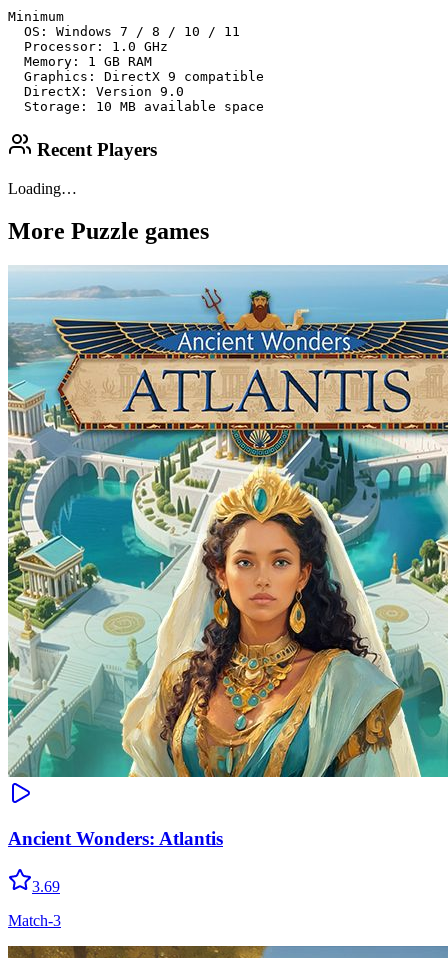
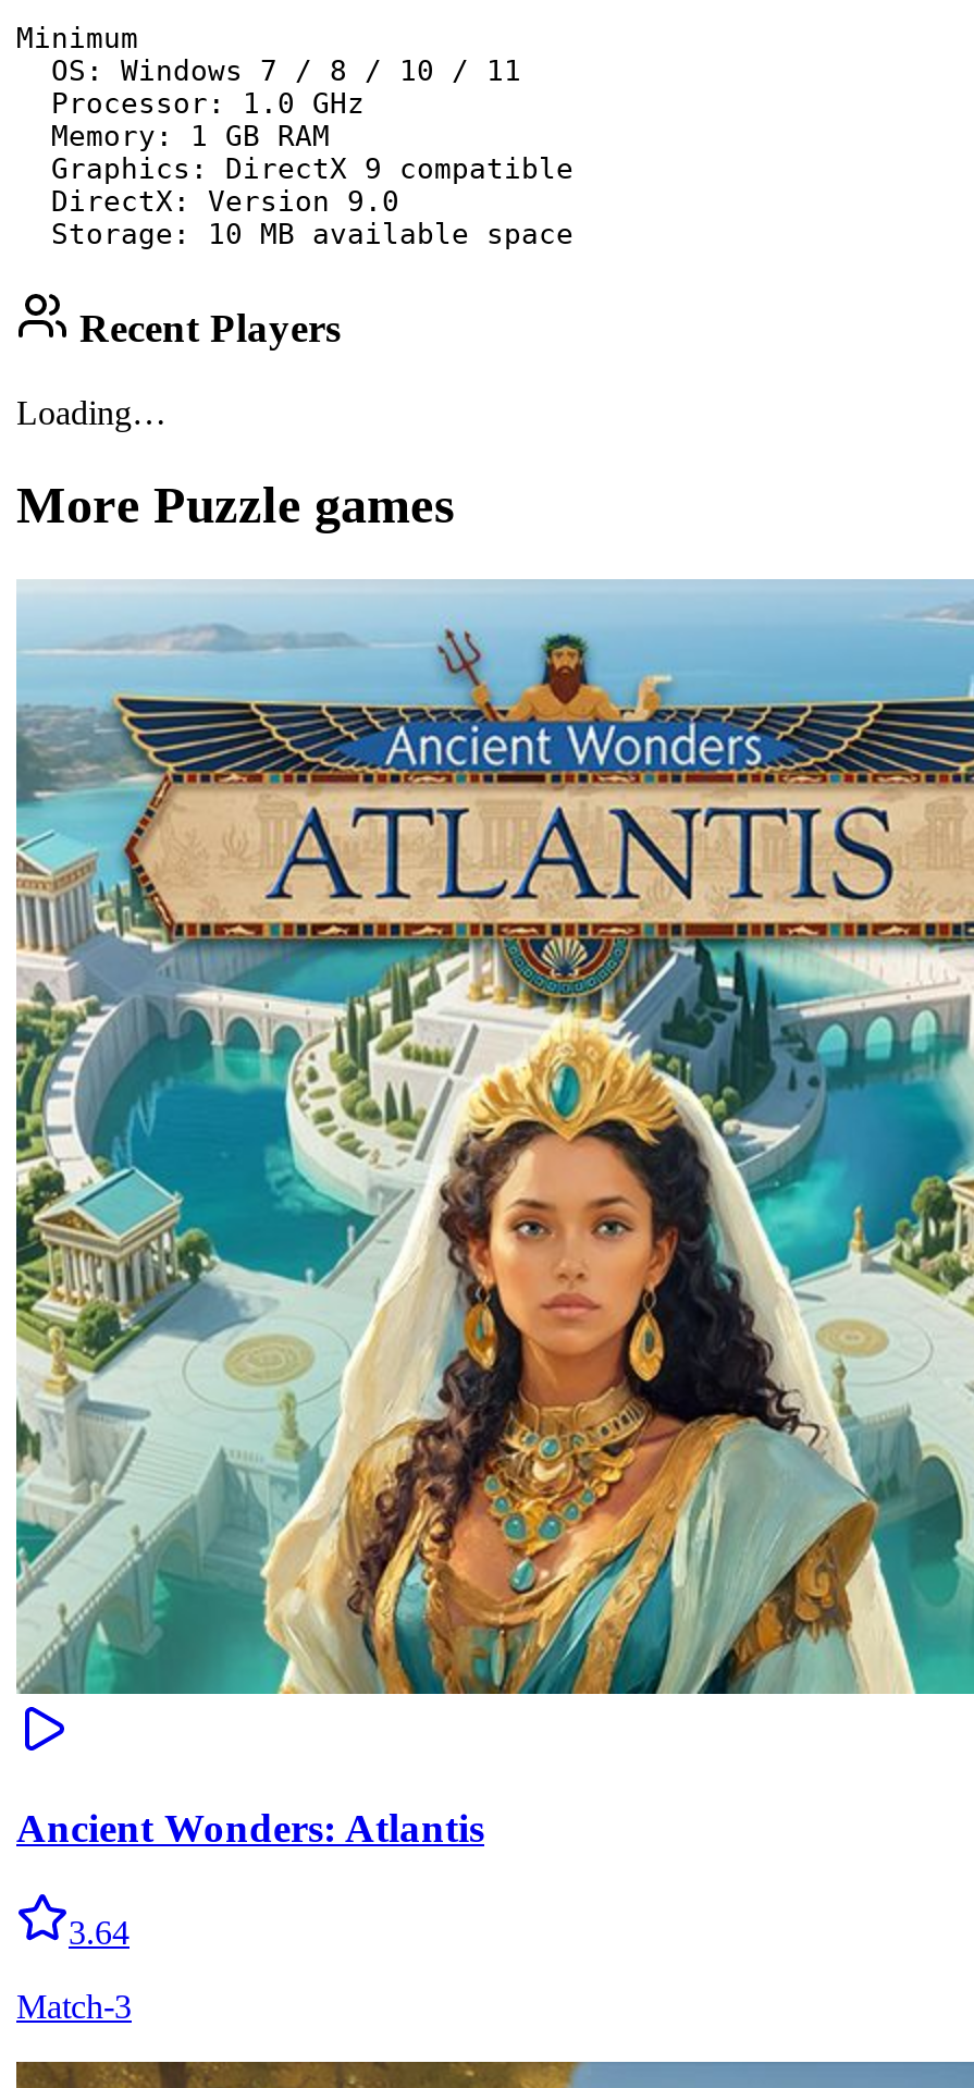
[32,878,60,895] 3.69 -> [69,1914,130,1951] 3.64

